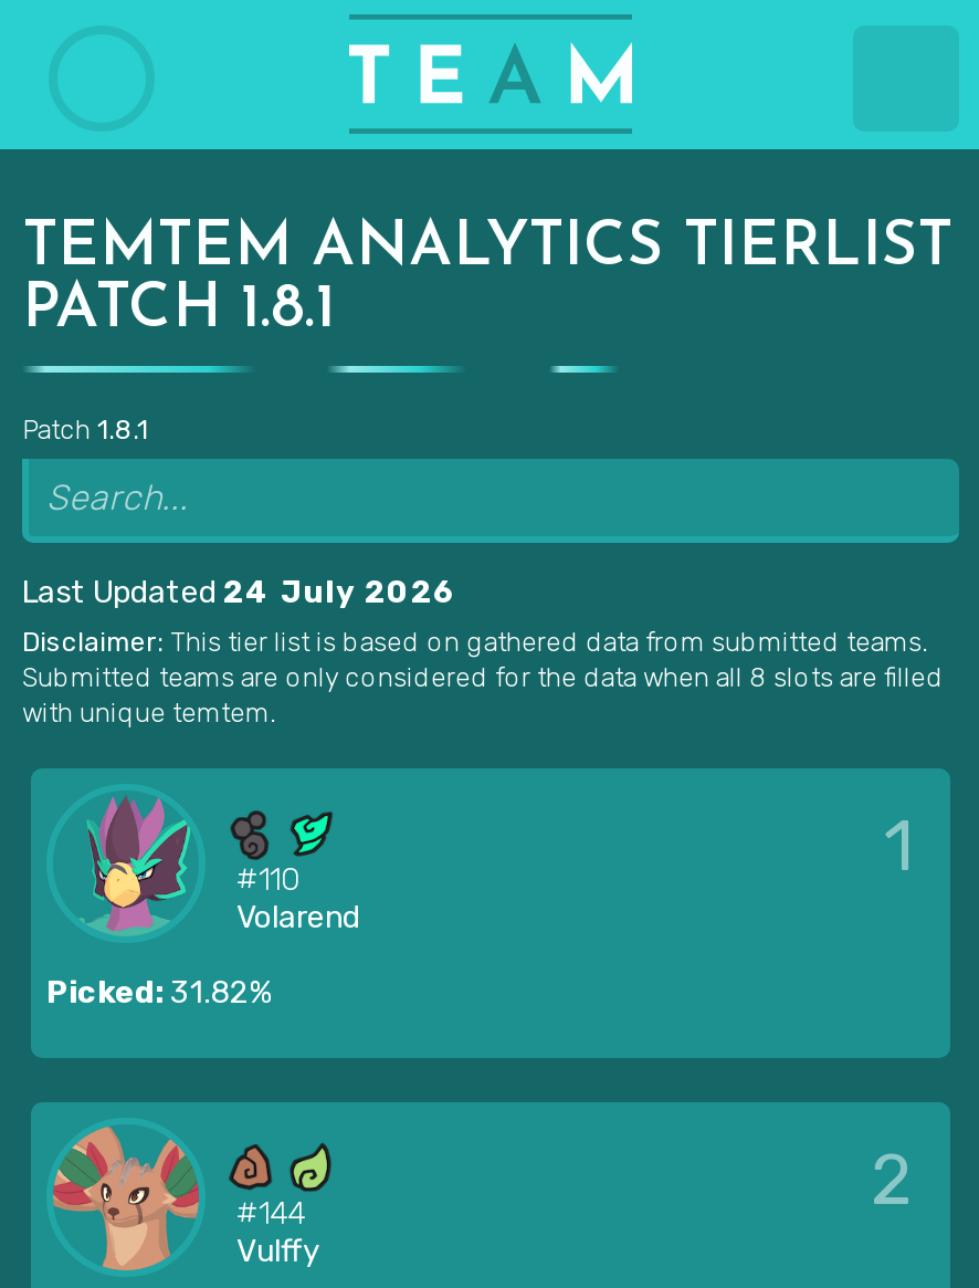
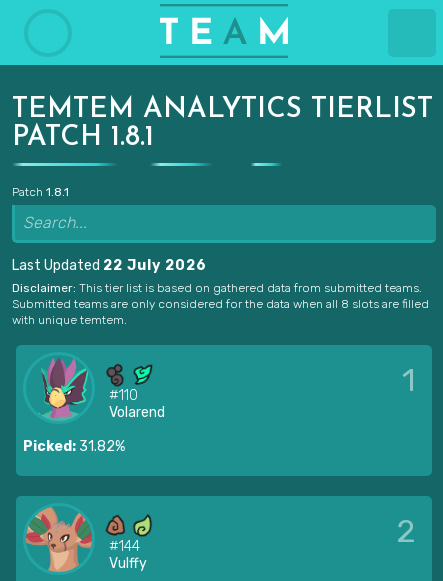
[22,573,457,610] Last Updated 24 July 2026 -> [12,256,207,273] Last Updated 22 July 2026

